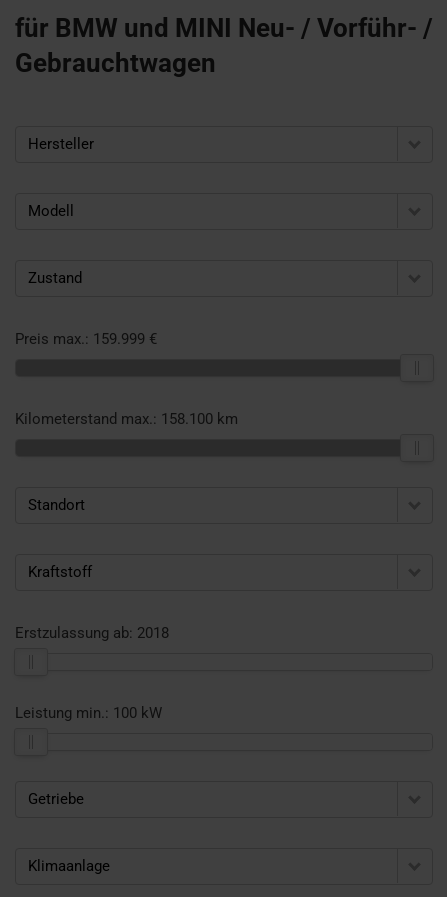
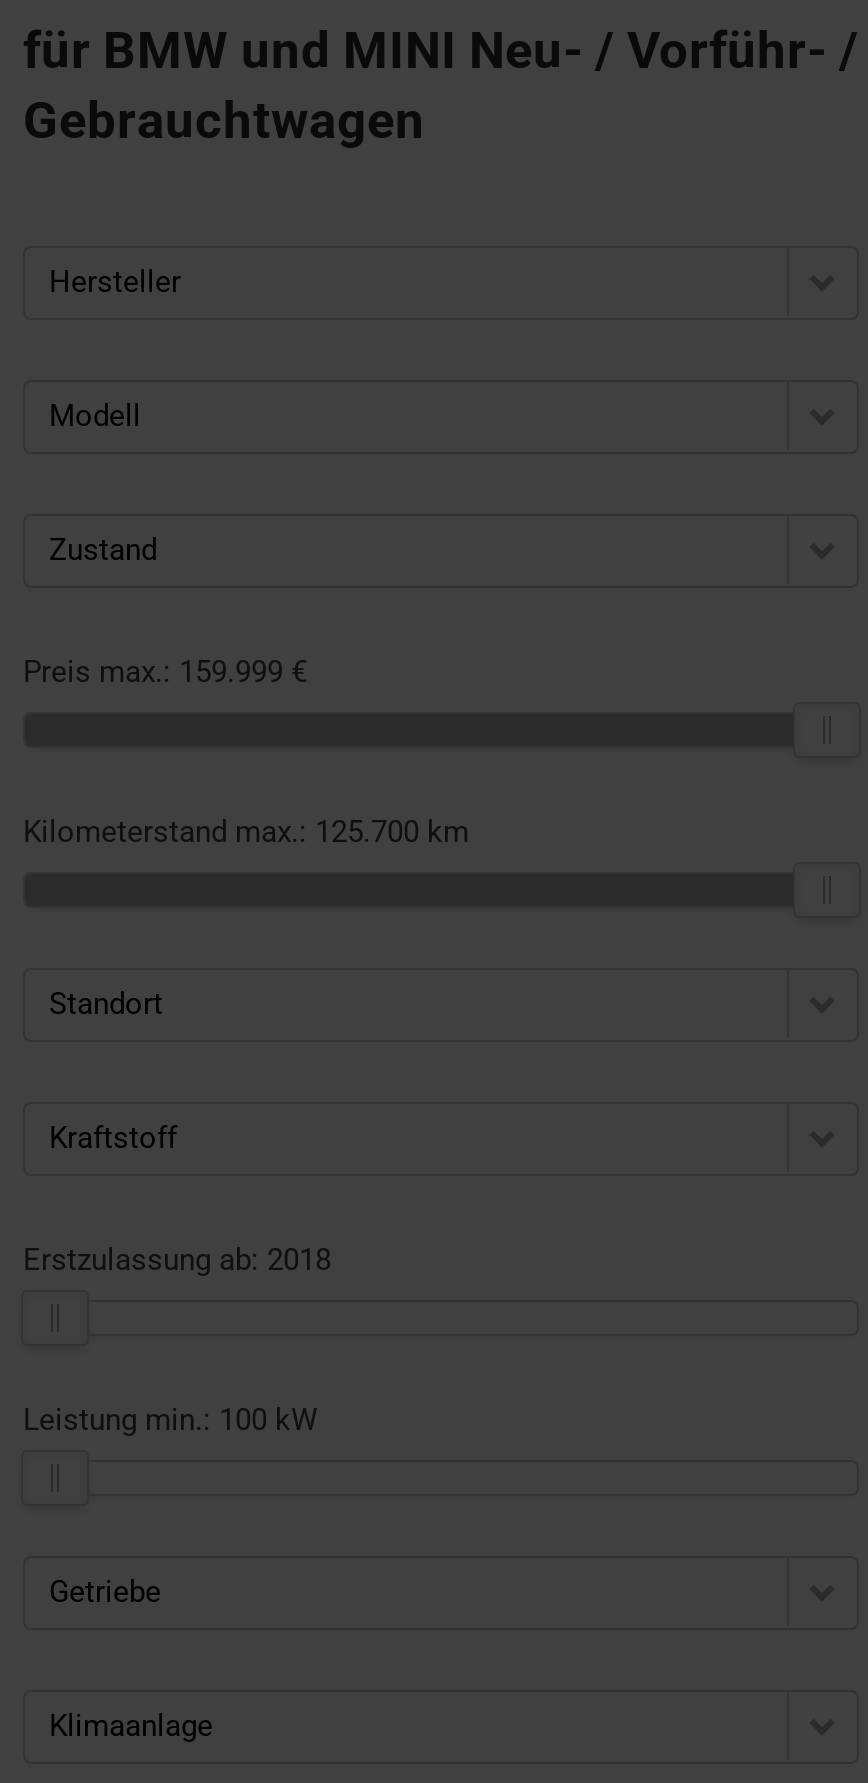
[15,410,238,428] Kilometerstand max.: 158.100 km -> [23,814,469,850] Kilometerstand max.: 125.700 km

